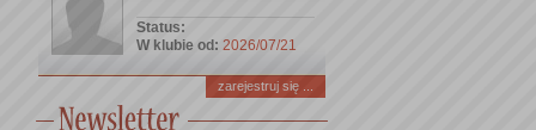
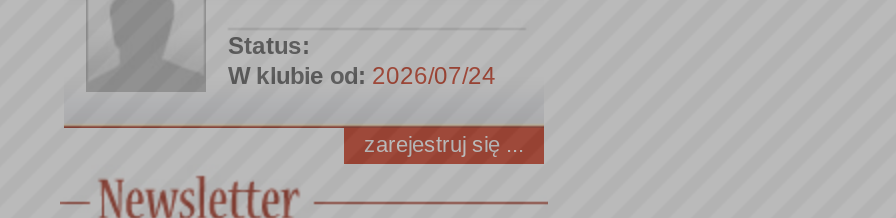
[136,37,297,54] W klubie od: 2026/07/21 -> [228,62,496,90] W klubie od: 2026/07/24

